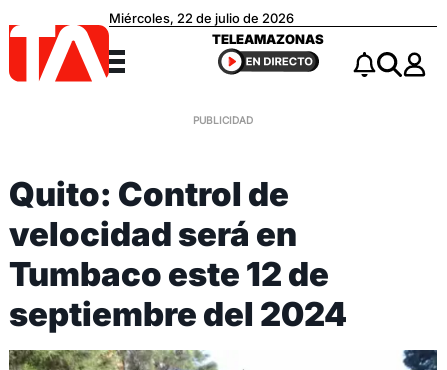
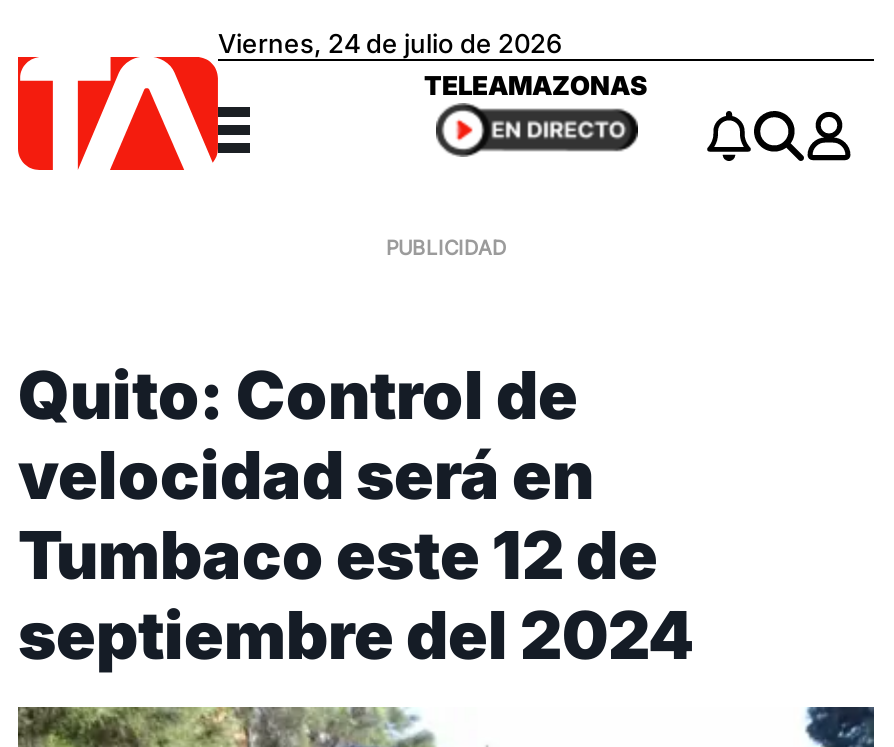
[109,10,294,26] Miércoles, 22 de julio de 2026 -> [218,28,562,60] Viernes, 24 de julio de 2026

